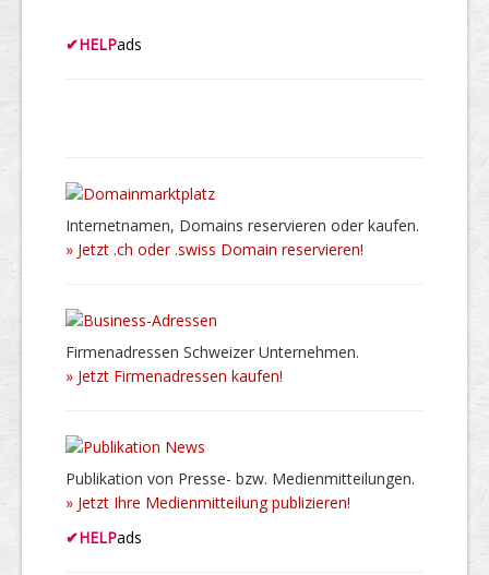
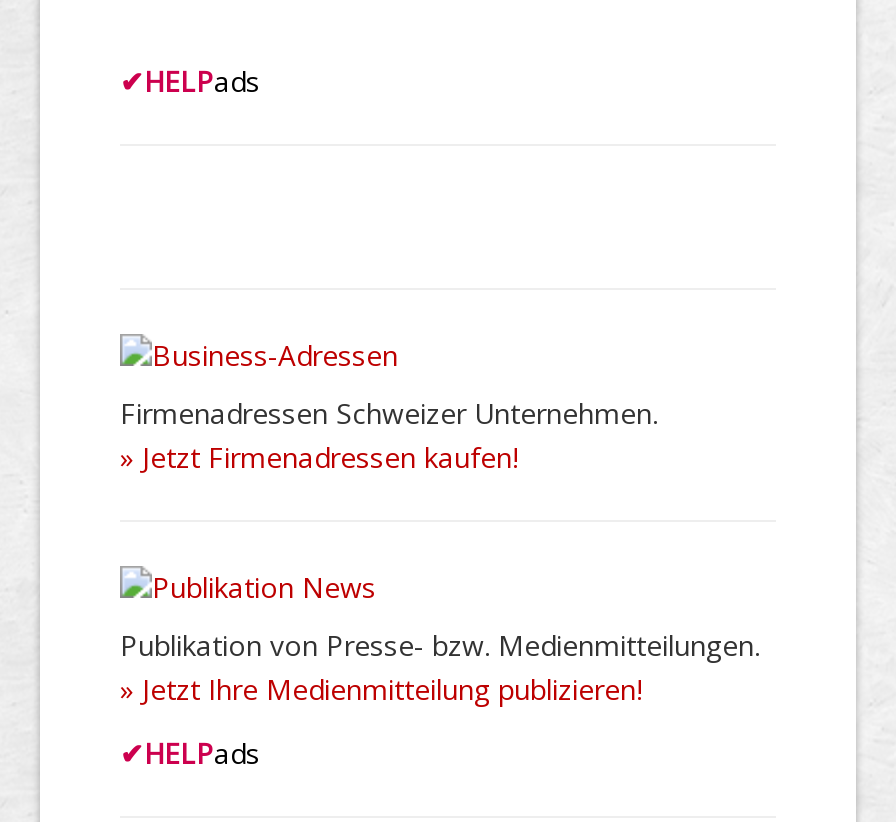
[65,215,419,260] Internetnamen, Domains reservieren oder kaufen. | » Jetzt .ch oder .swiss Domain reservieren! -> none

